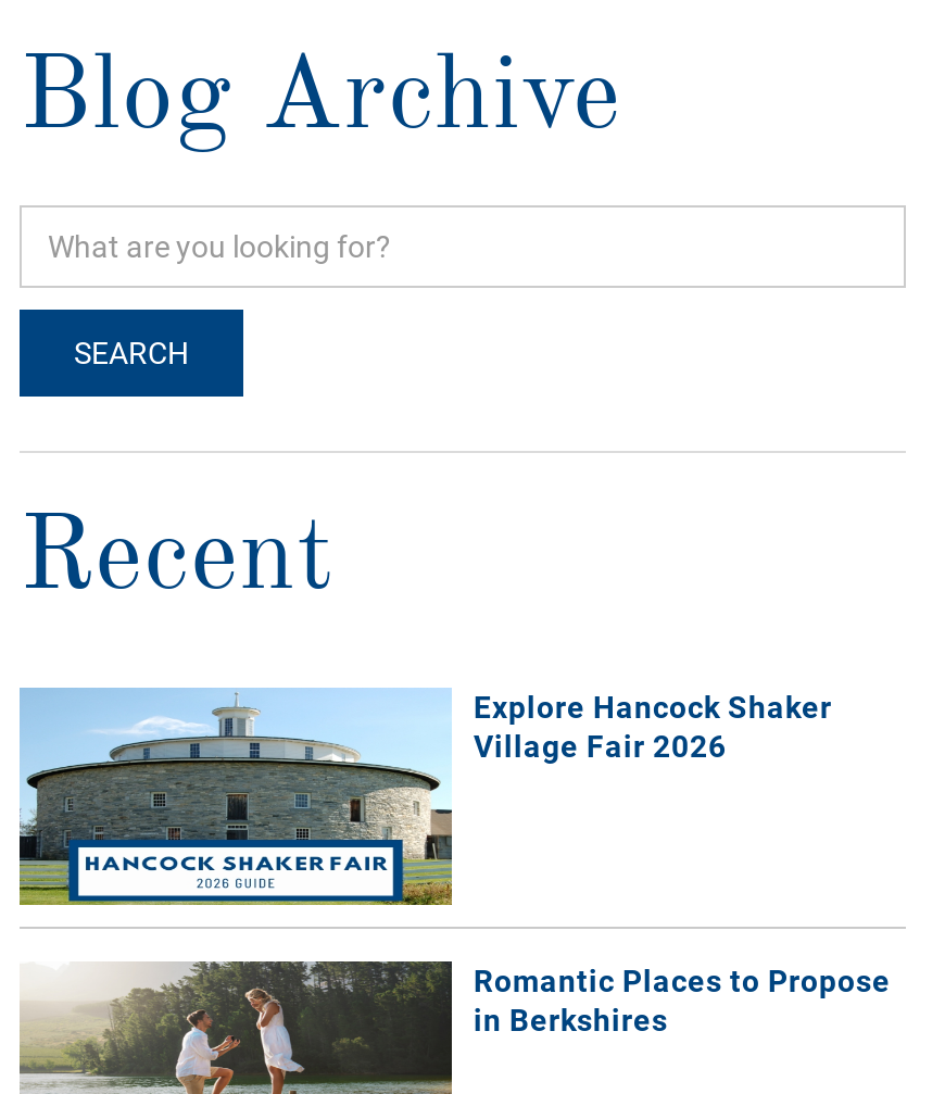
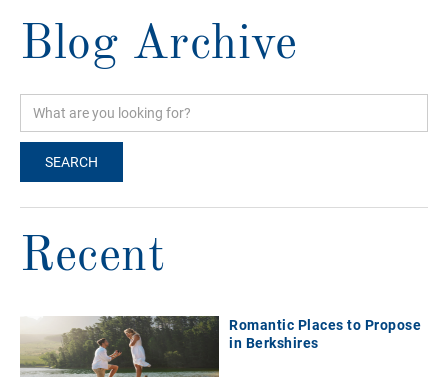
[17,686,832,907] [image] | Explore Hancock Shaker | Village Fair 2026 -> none

